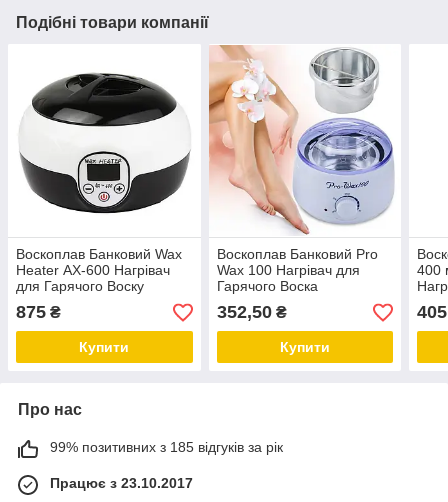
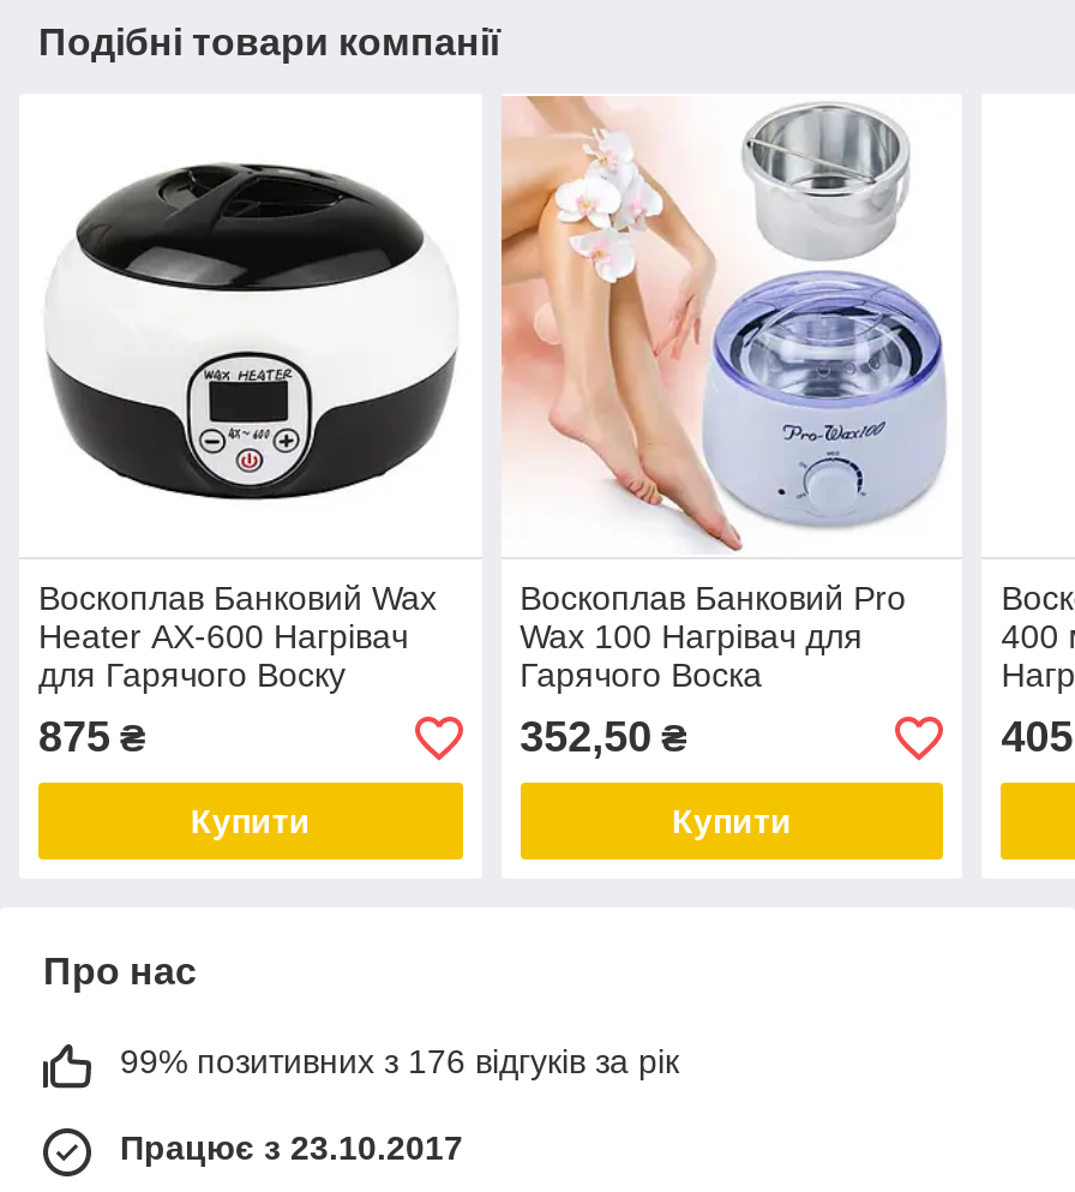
[50,439,283,455] 99% позитивних з 185 відгуків за рік -> [120,1042,679,1081] 99% позитивних з 176 відгуків за рік

